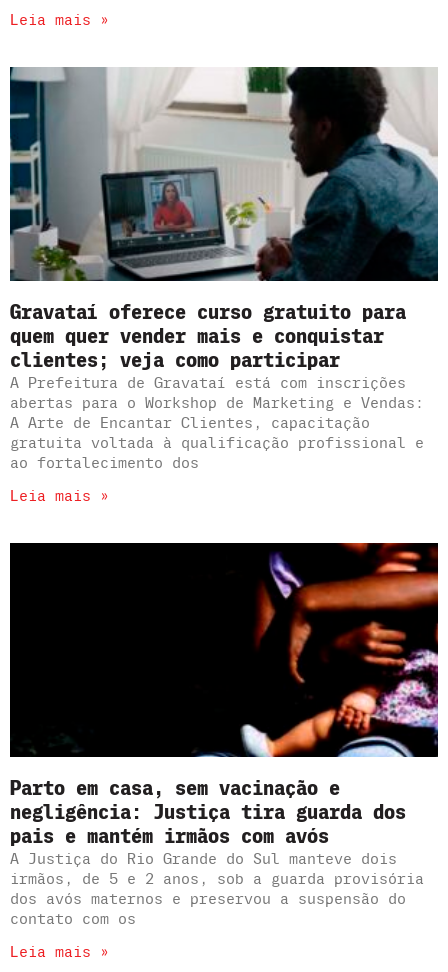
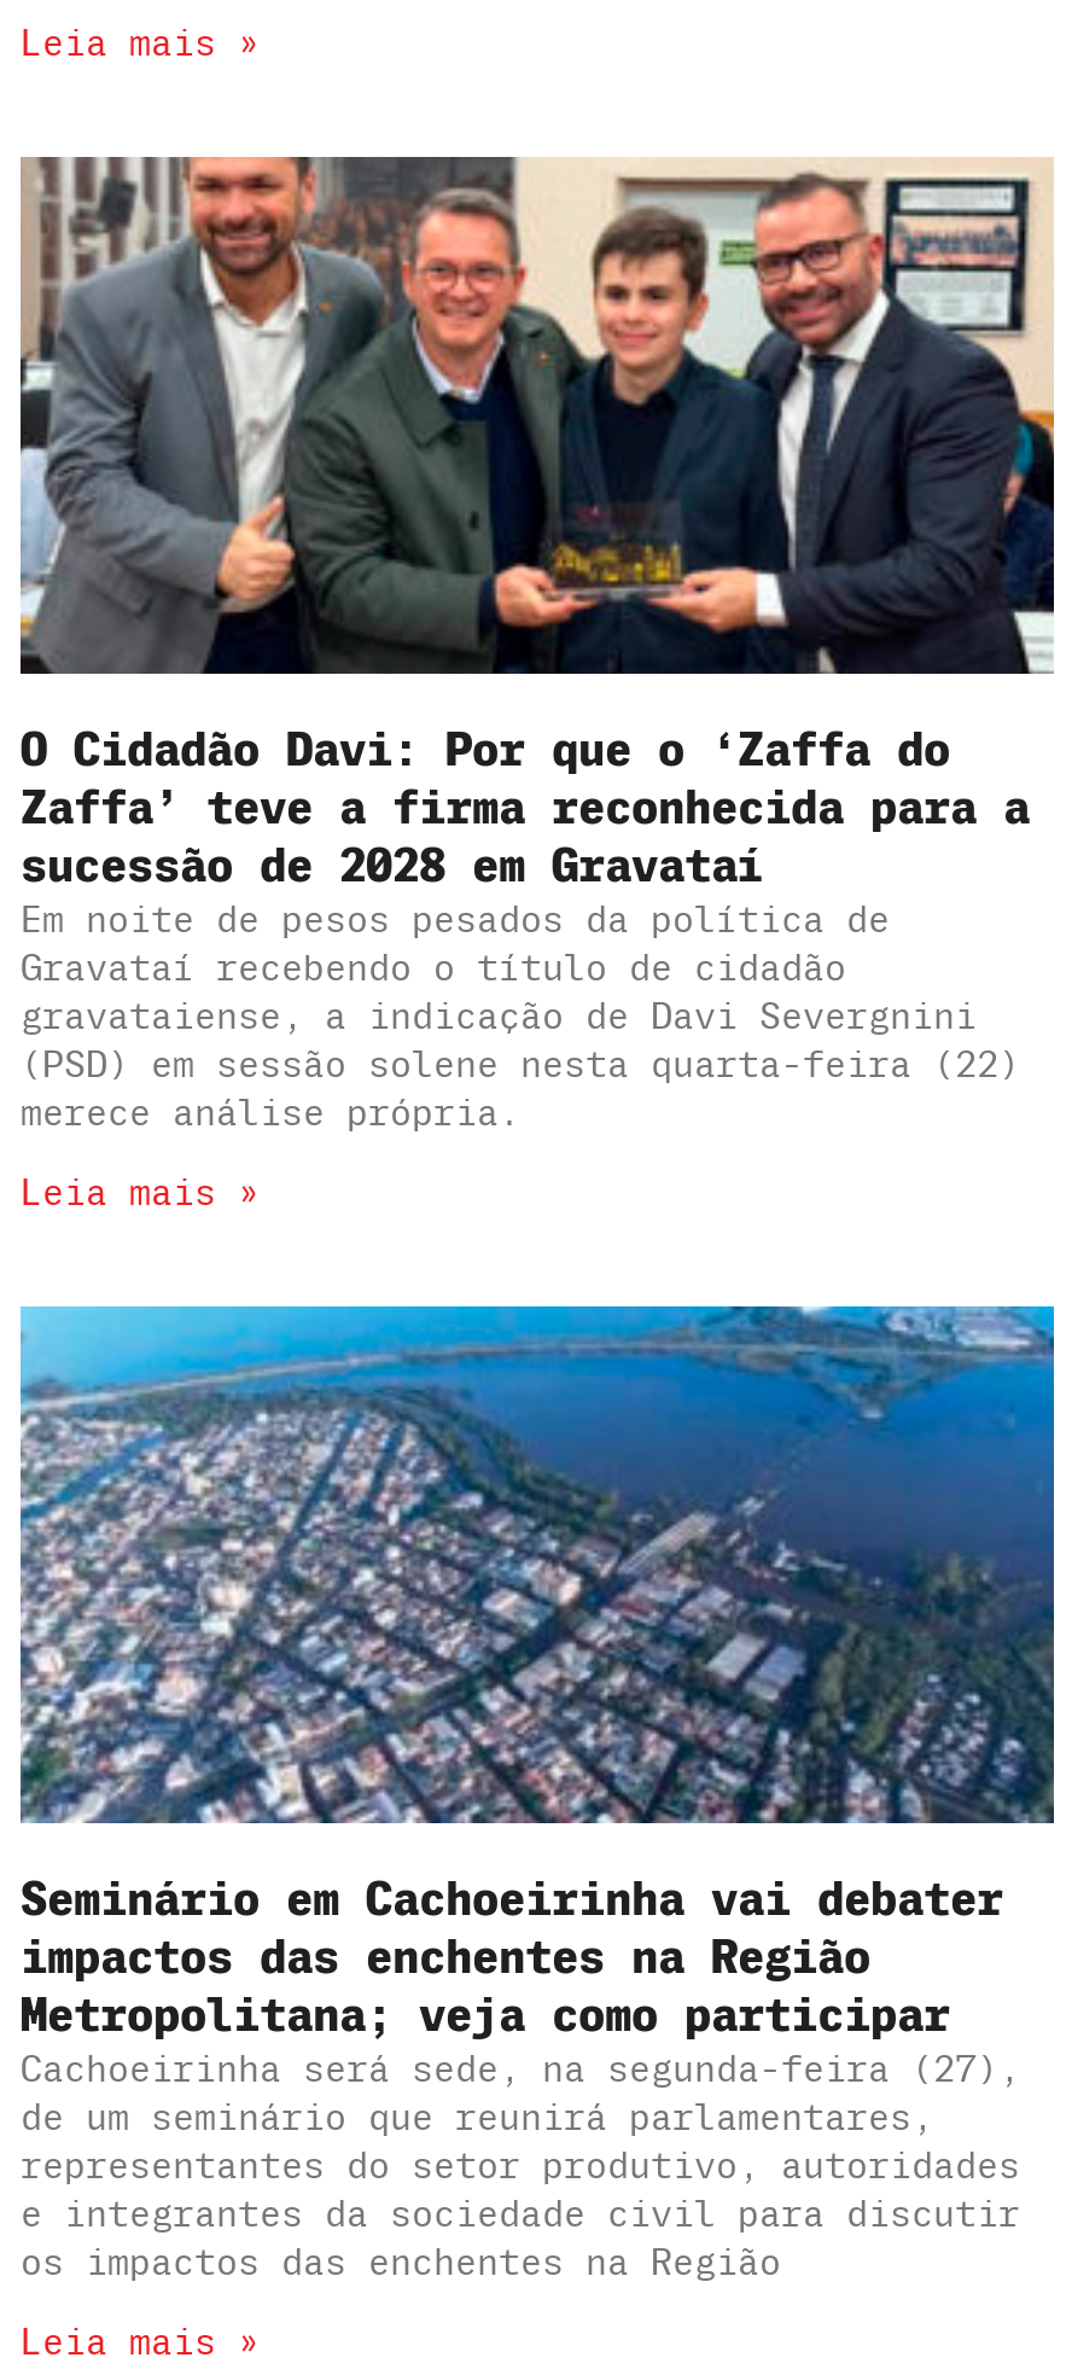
[9,66,439,471] [image] | Gravataí oferece curso gratuito para | quem quer vender mais e conquistar | clientes; veja como participar | A Prefeitura de Gravataí está com inscrições | abertas para o Workshop de Marketing e Vendas: | A Arte de Encantar Clientes, capacitação | gratuita voltada à qualificação profissional e | ao fortalecimento dos -> [21,155,1056,1134] [image] | O Cidadão Davi: Por que o ‘Zaffa do | Zaffa’ teve a firma reconhecida para a | sucessão de 2028 em Gravataí | Em noite de pesos pesados da política de | Gravataí recebendo o título de cidadão | gravataiense, a indicação de Davi Severgnini | (PSD) em sessão solene nesta quarta-feira (22) | merece análise própria.
[9,542,439,927] [image] | Parto em casa, sem vacinação e | negligência: Justiça tira guarda dos | pais e mantém irmãos com avós | A Justiça do Rio Grande do Sul manteve dois | irmãos, de 5 e 2 anos, sob a guarda provisória | dos avós maternos e preservou a suspensão do | contato com os -> [18,1304,1056,2283] [image] | Seminário em Cachoeirinha vai debater | impactos das enchentes na Região | Metropolitana; veja como participar | Cachoeirinha será sede, na segunda-feira (27), | de um seminário que reunirá parlamentares, | representantes do setor produtivo, autoridades | e integrantes da sociedade civil para discutir | os impactos das enchentes na Região

